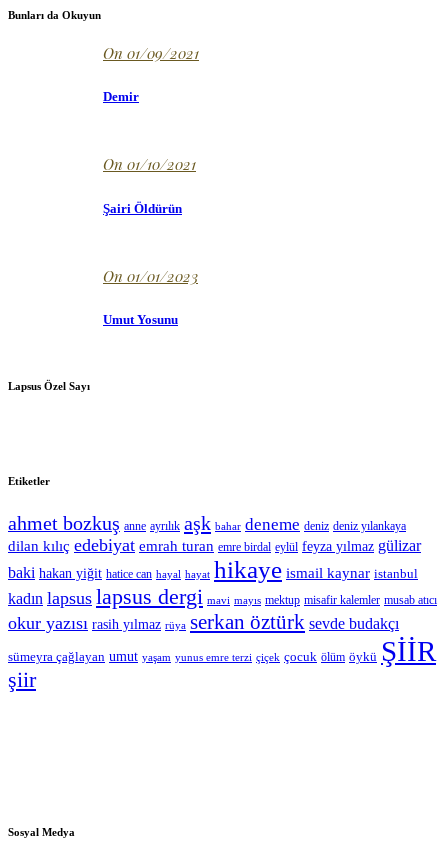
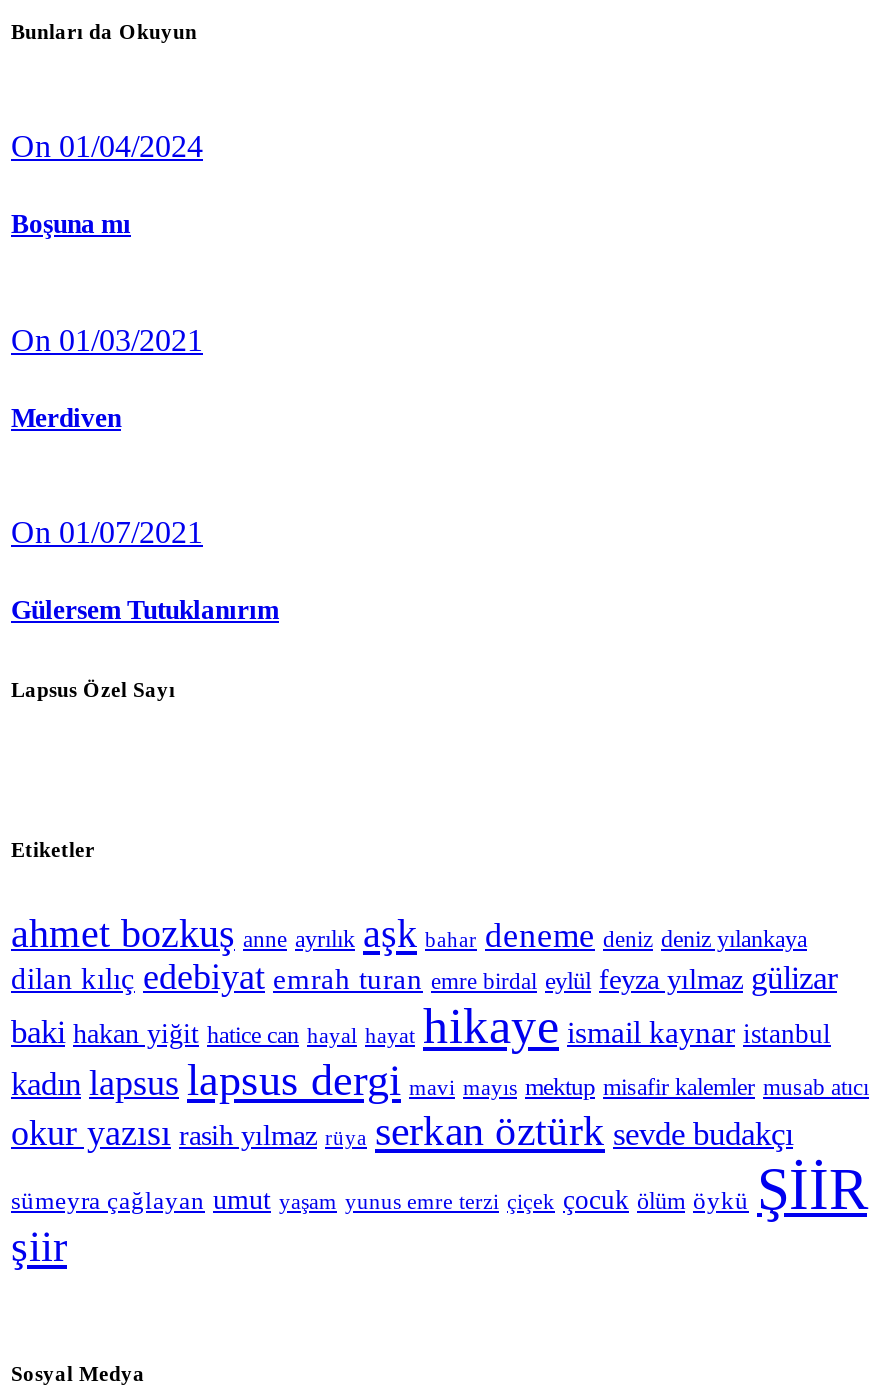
[103,43,199,63] On 01/09/2021 -> [11,129,203,163] On 01/04/2024
[103,89,139,104] Demir -> [11,210,131,240] Boşuna mı
[103,154,196,174] On 01/10/2021 -> [11,322,203,356] On 01/03/2021
[103,201,182,216] Şairi Öldürün -> [11,402,121,432] Merdiven
[103,266,198,286] On 01/01/2023 -> [11,515,203,549] On 01/07/2021
[103,312,178,327] Umut Yosunu -> [11,595,279,625] Gülersem Tutuklanırım

